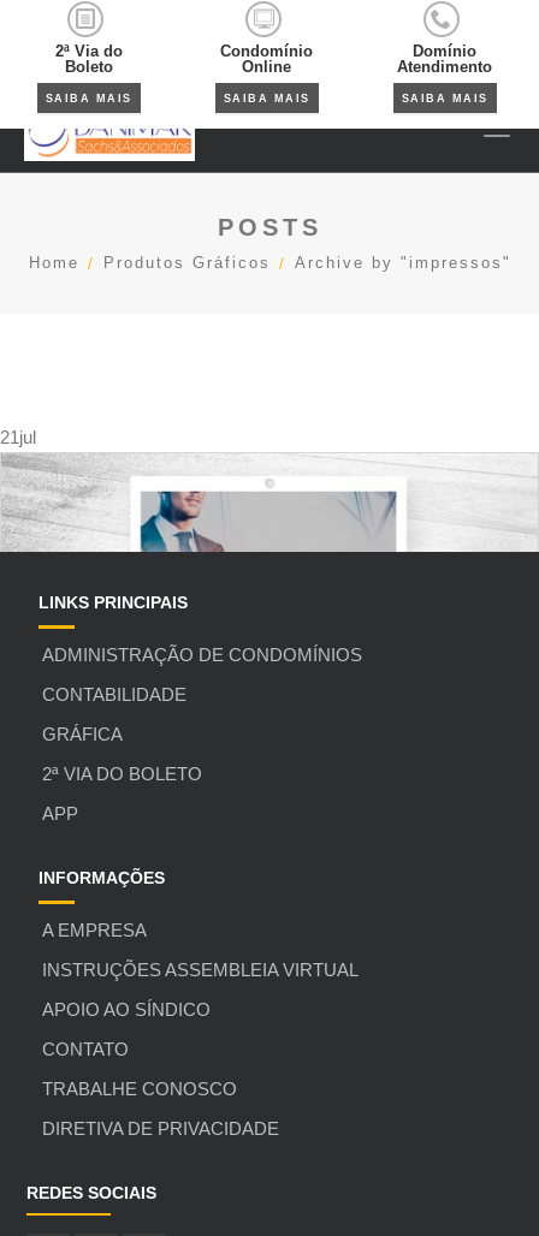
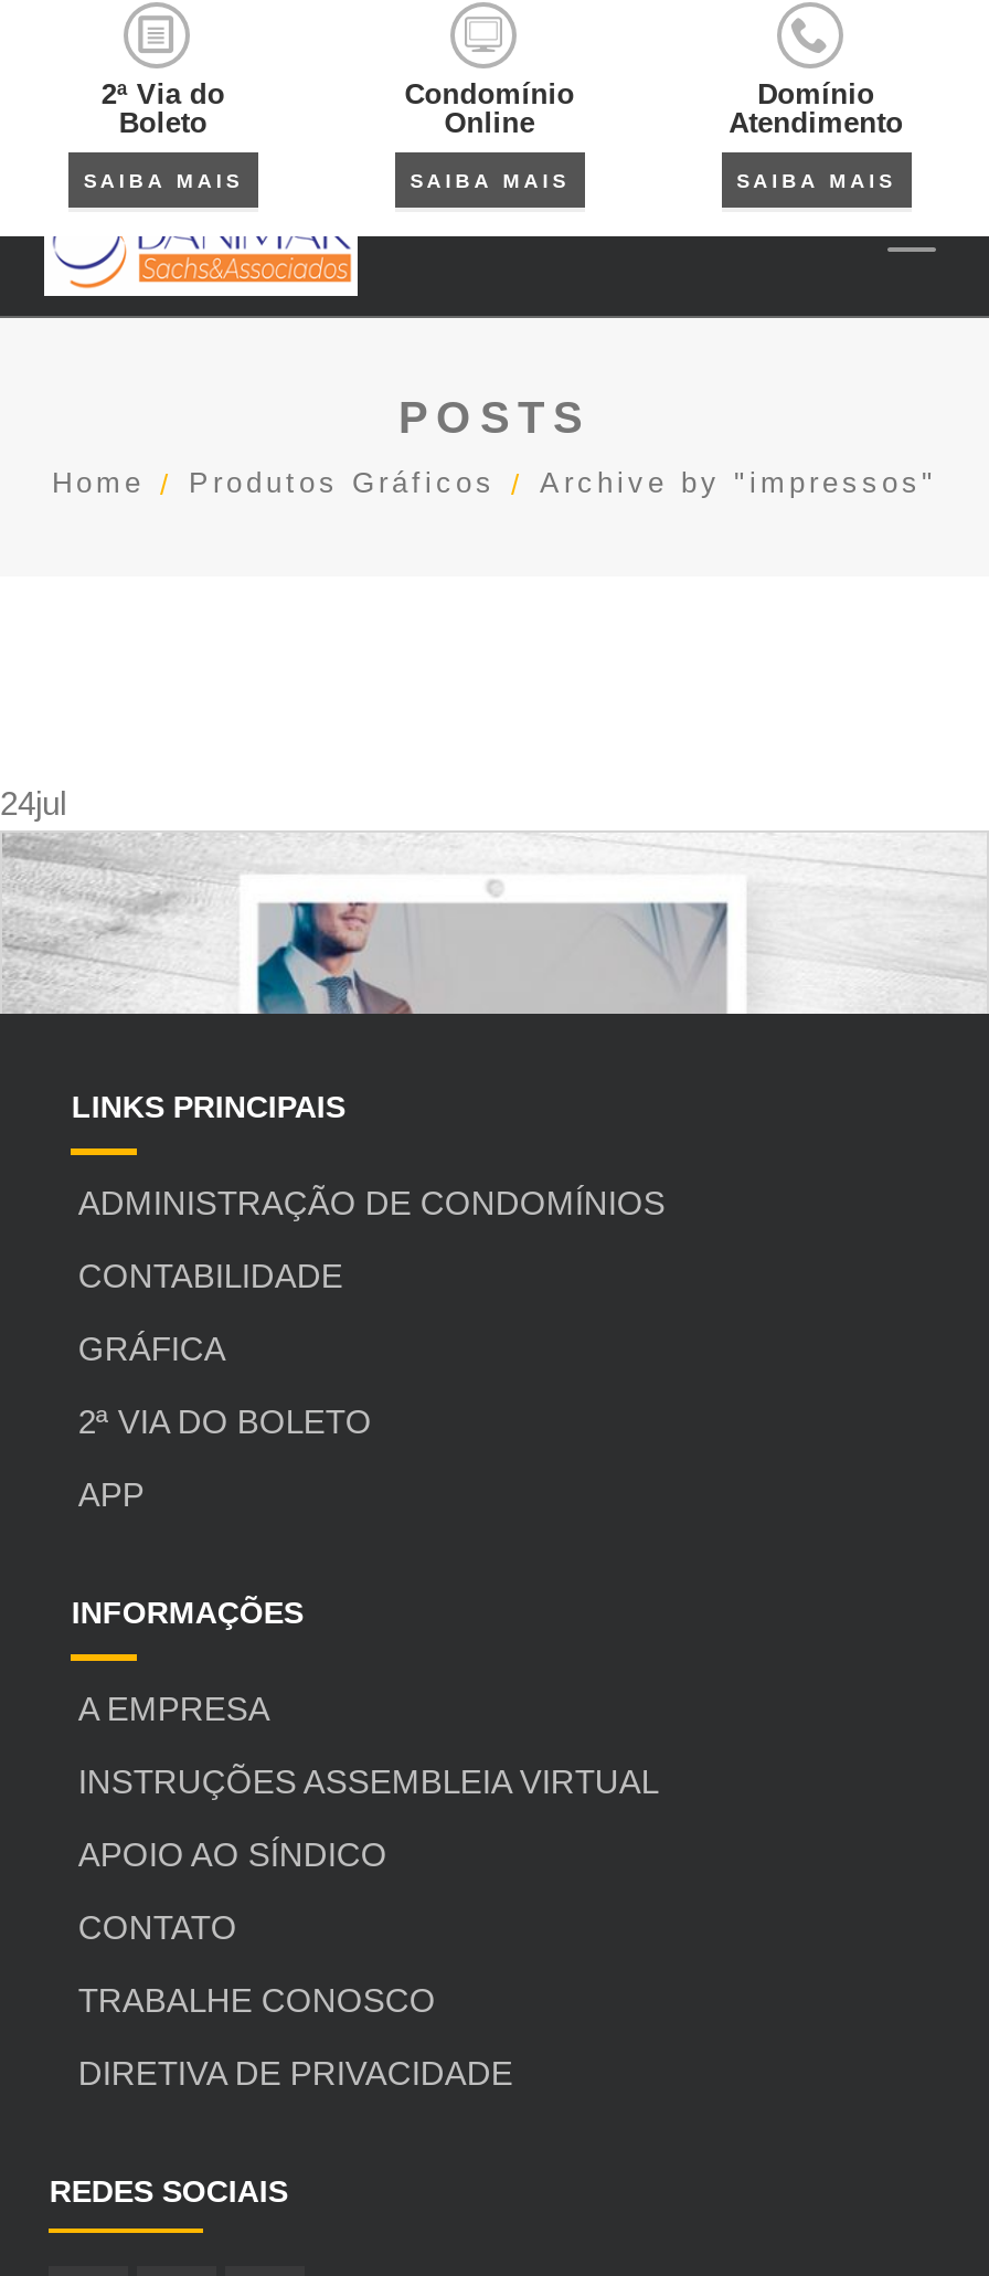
[0,427,36,447] 21jul -> [0,784,66,822] 24jul

